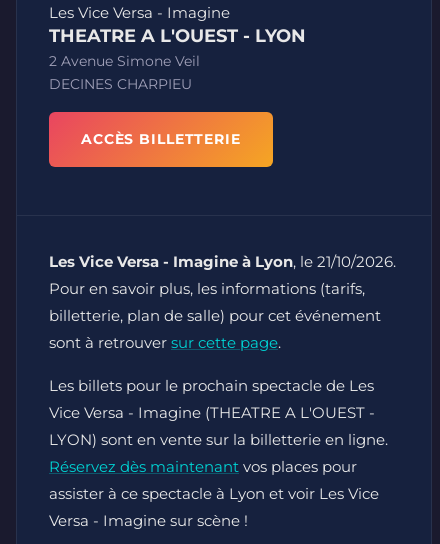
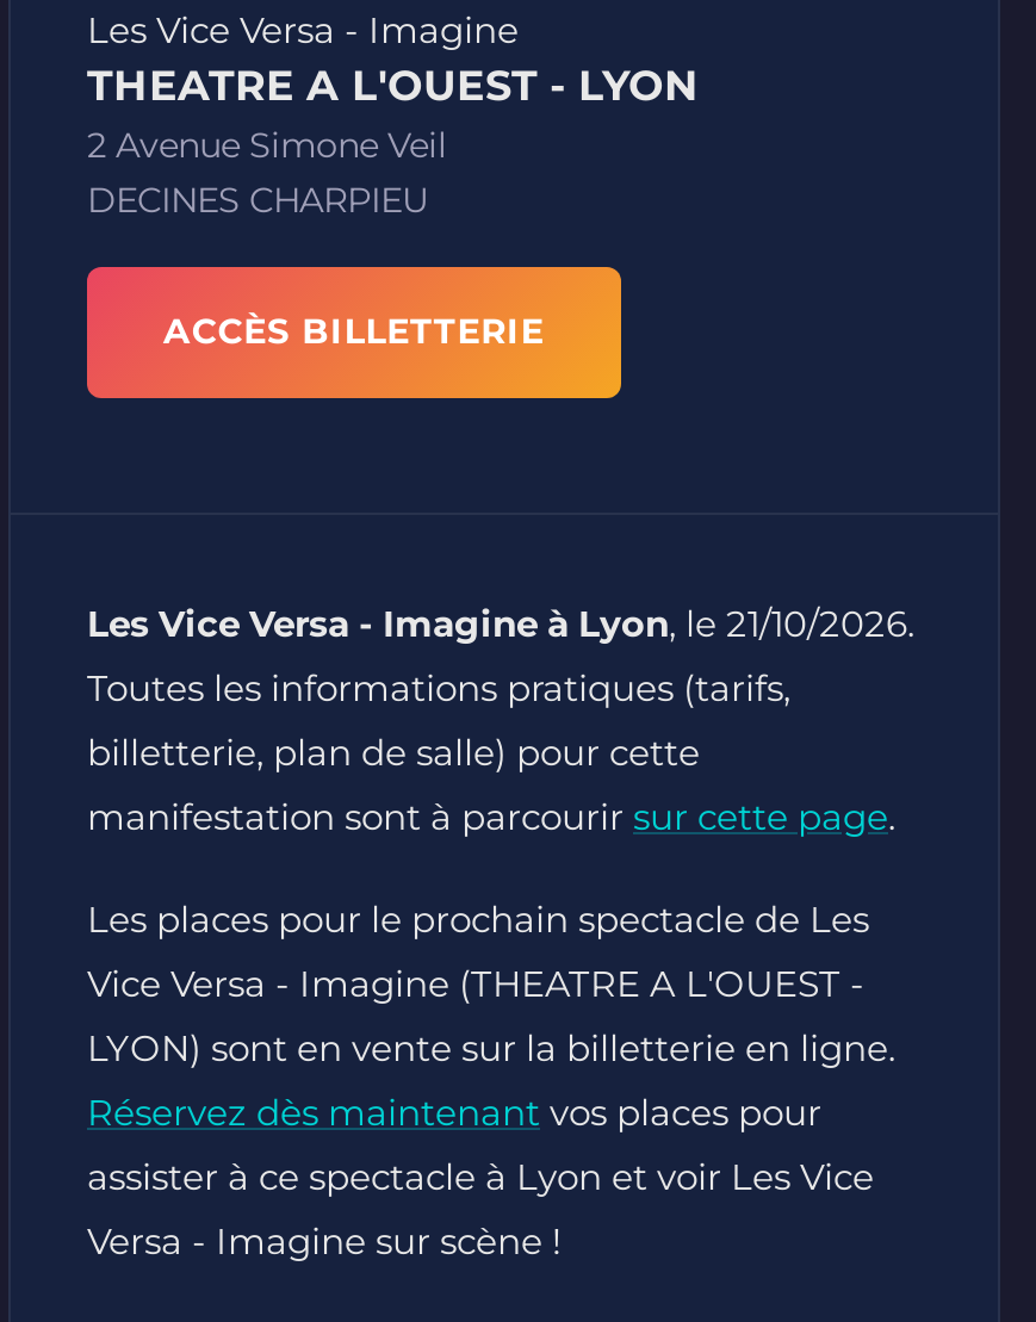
[49,279,381,352] Pour en savoir plus, les informations (tarifs, | billetterie, plan de salle) pour cet événement | sont à retrouver sur cette page. -> [87,665,895,839] Toutes les informations pratiques (tarifs, | billetterie, plan de salle) pour cette | manifestation sont à parcourir sur cette page.
[49,376,374,395] Les billets pour le prochain spectacle de Les -> [87,896,869,942] Les places pour le prochain spectacle de Les

